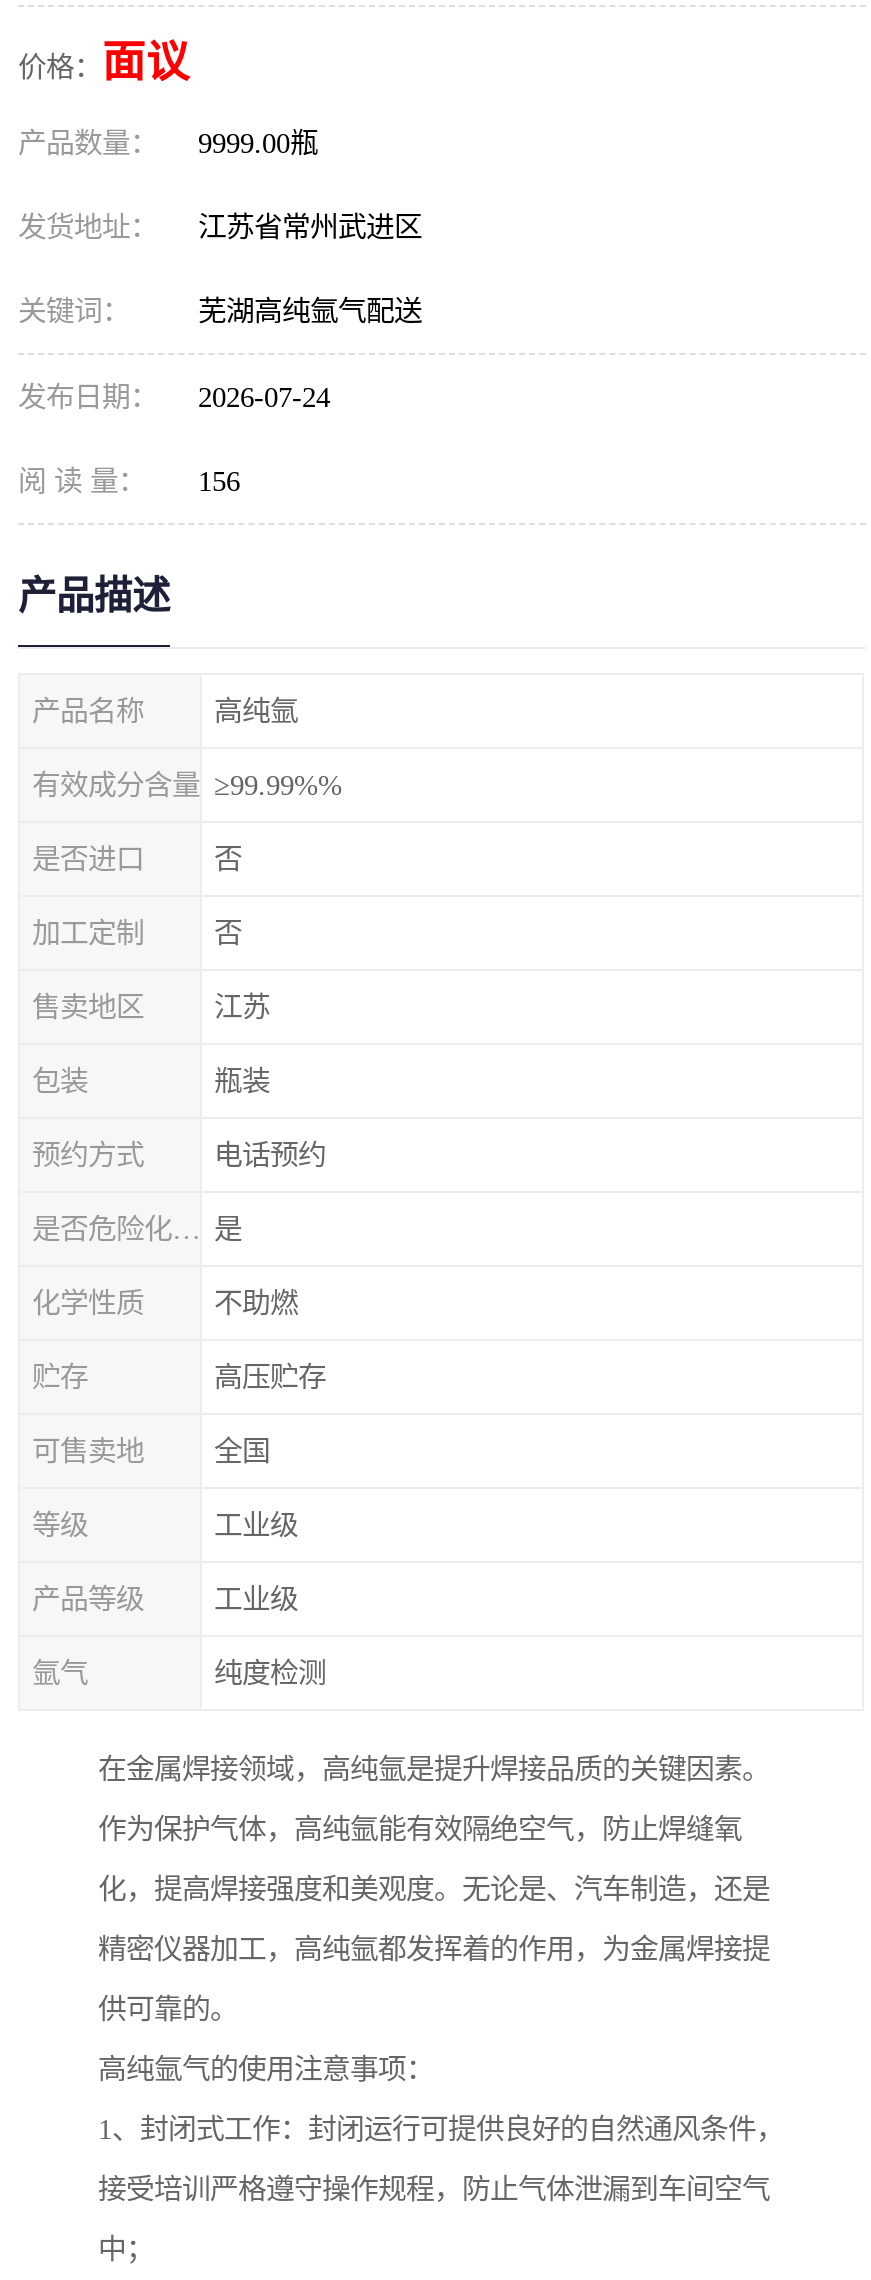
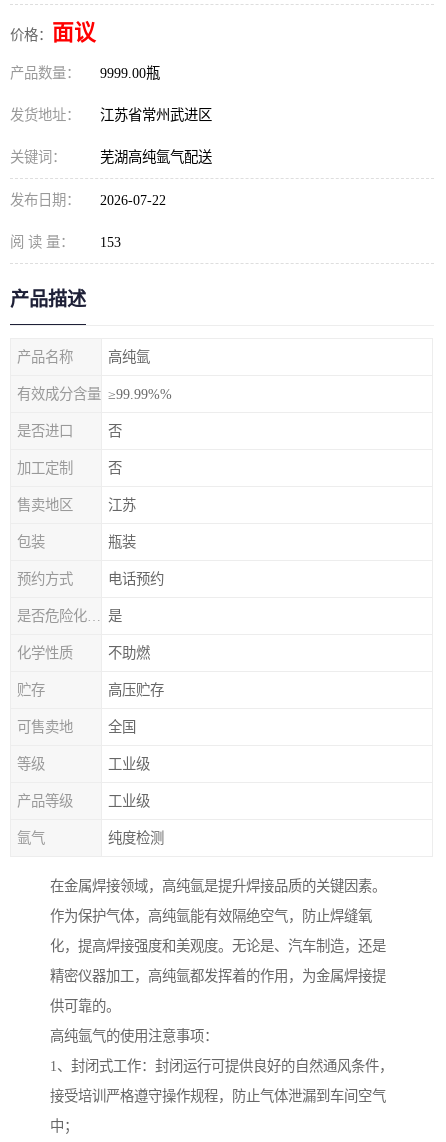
[18,381,330,413] 发布日期： 2026-07-24 -> [10,192,166,208] 发布日期： 2026-07-22
[18,465,240,497] 阅 读 量： 156 -> [10,234,121,250] 阅 读 量： 153

